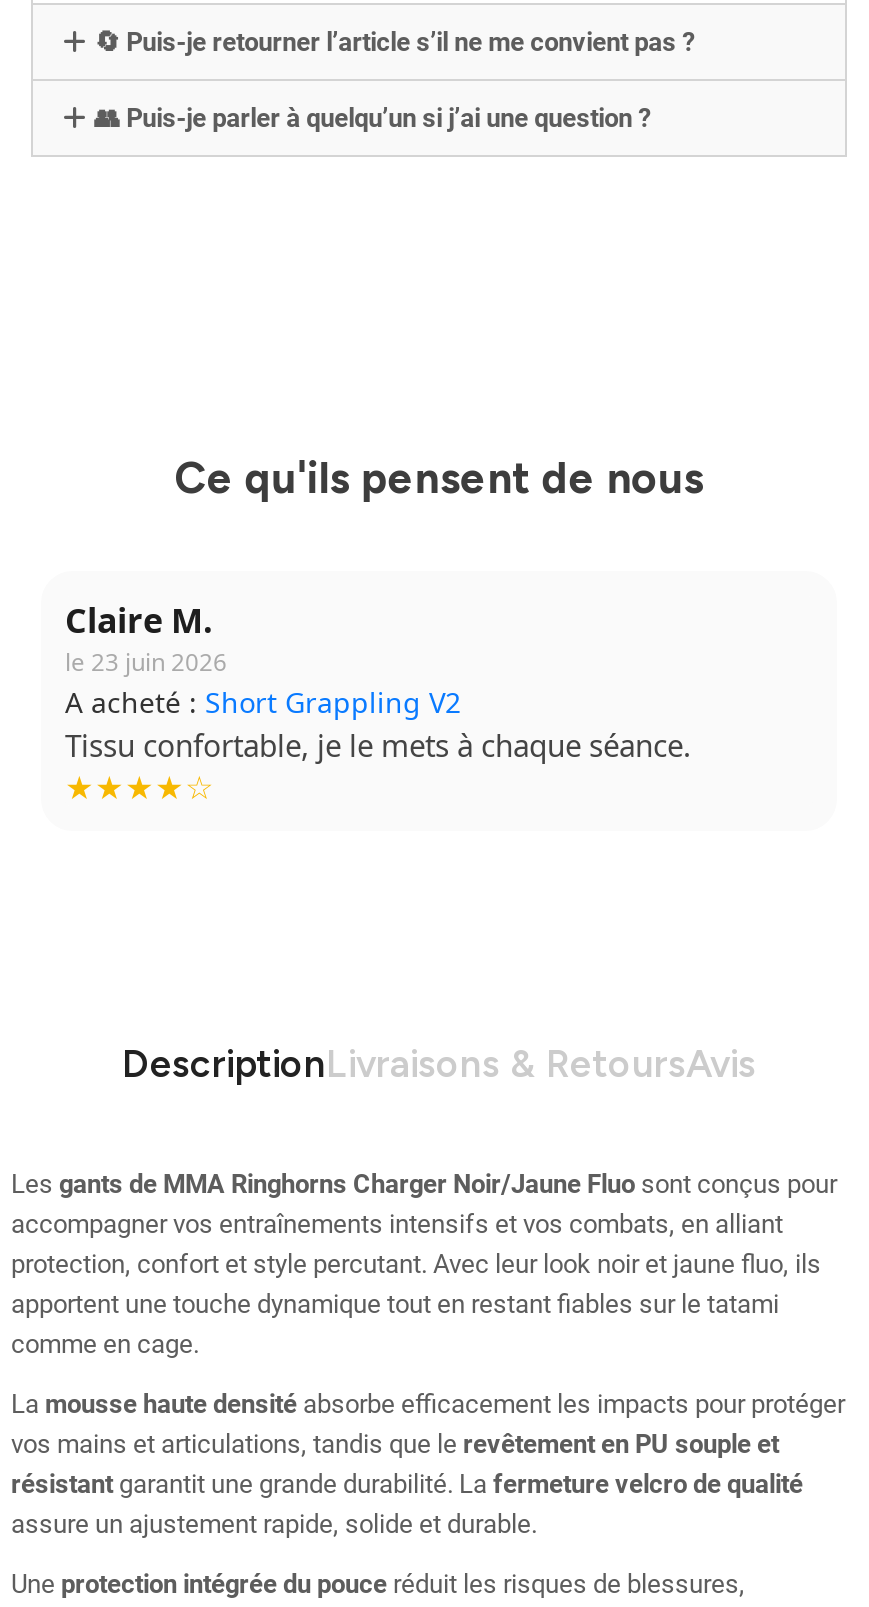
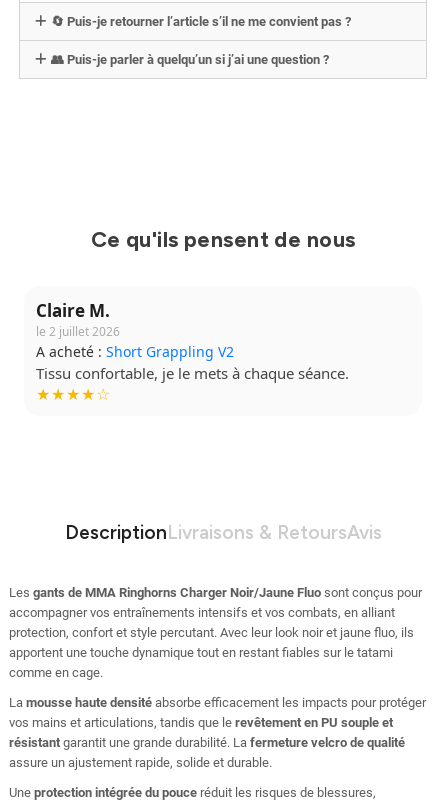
[65,645,227,679] le 23 juin 2026 -> [36,323,120,340] le 2 juillet 2026

